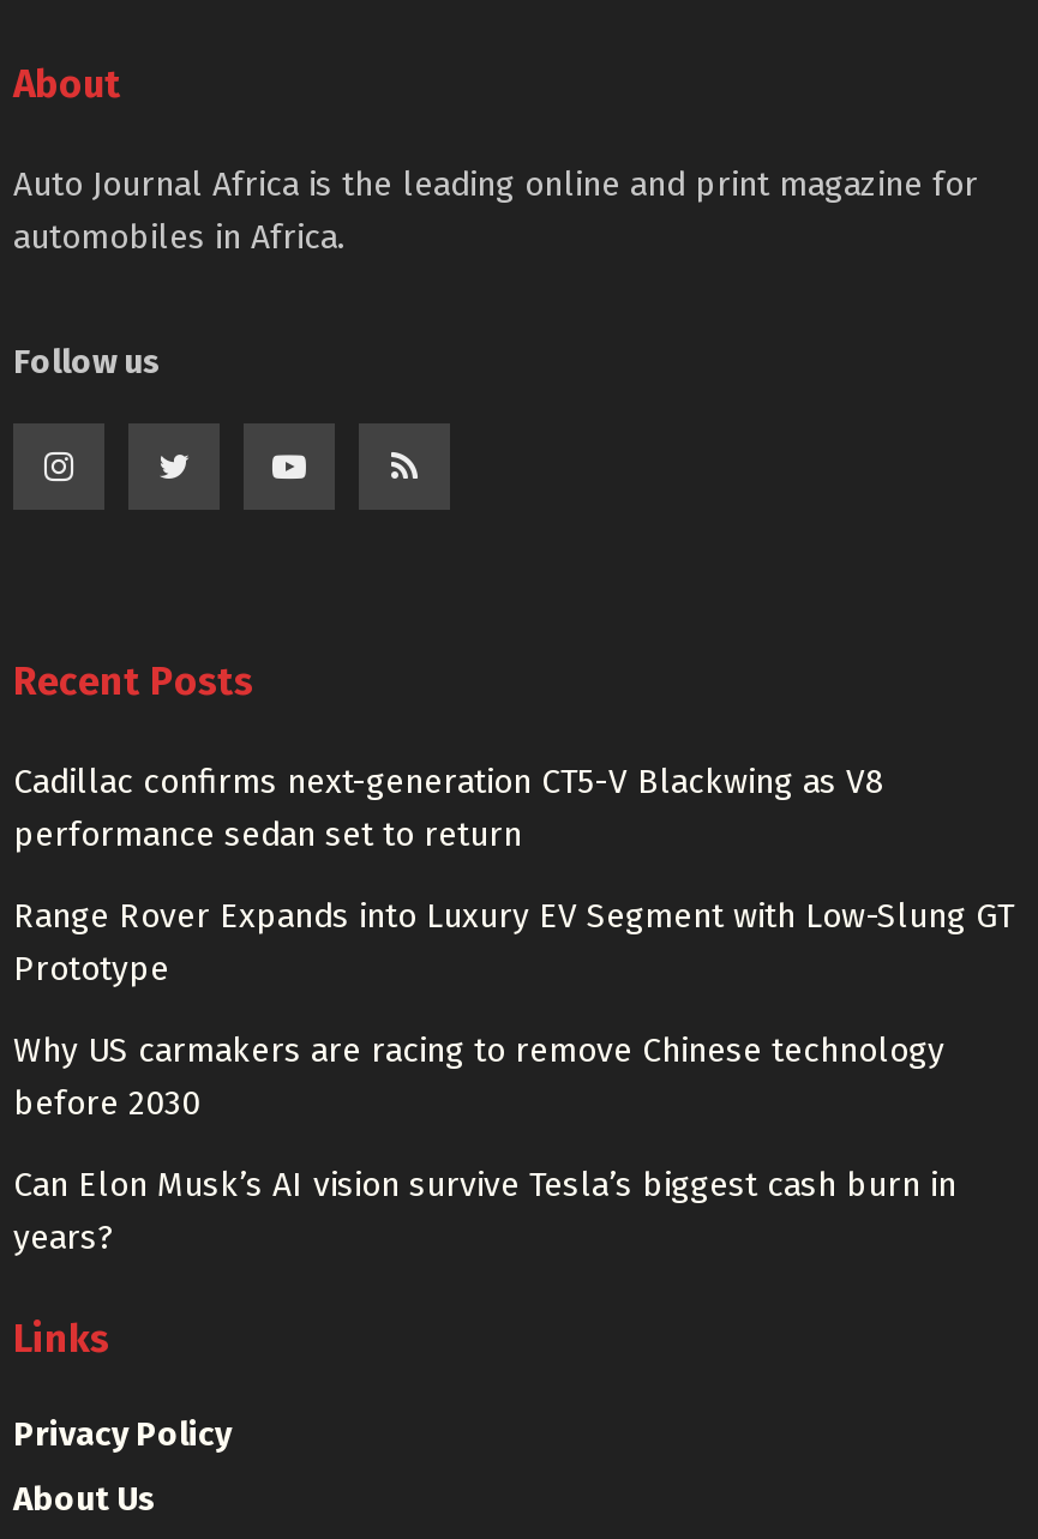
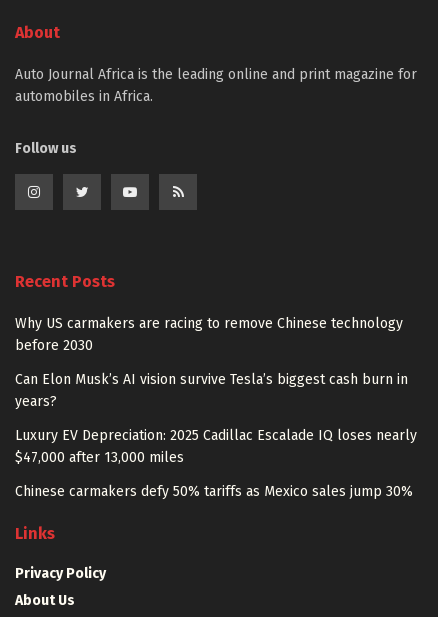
[13,761,1014,989] Cadillac confirms next-generation CT5-V Blackwing as V8 | performance sedan set to return | Range Rover Expands into Luxury EV Segment with Low-Slung GT | Prototype -> none
moved [13,1030,956,1258] -> [15,315,408,410]: Why US carmakers are racing to remove Chinese technology | before 2030 | Can Elon Musk’s AI vision survive Tesla’s biggest cash burn in | years?
none -> [15,427,417,500] Luxury EV Depreciation: 2025 Cadillac Escalade IQ loses nearly | $47,000 after 13,000 miles | Chinese carmakers defy 50% tariffs as Mexico sales jump 30%

